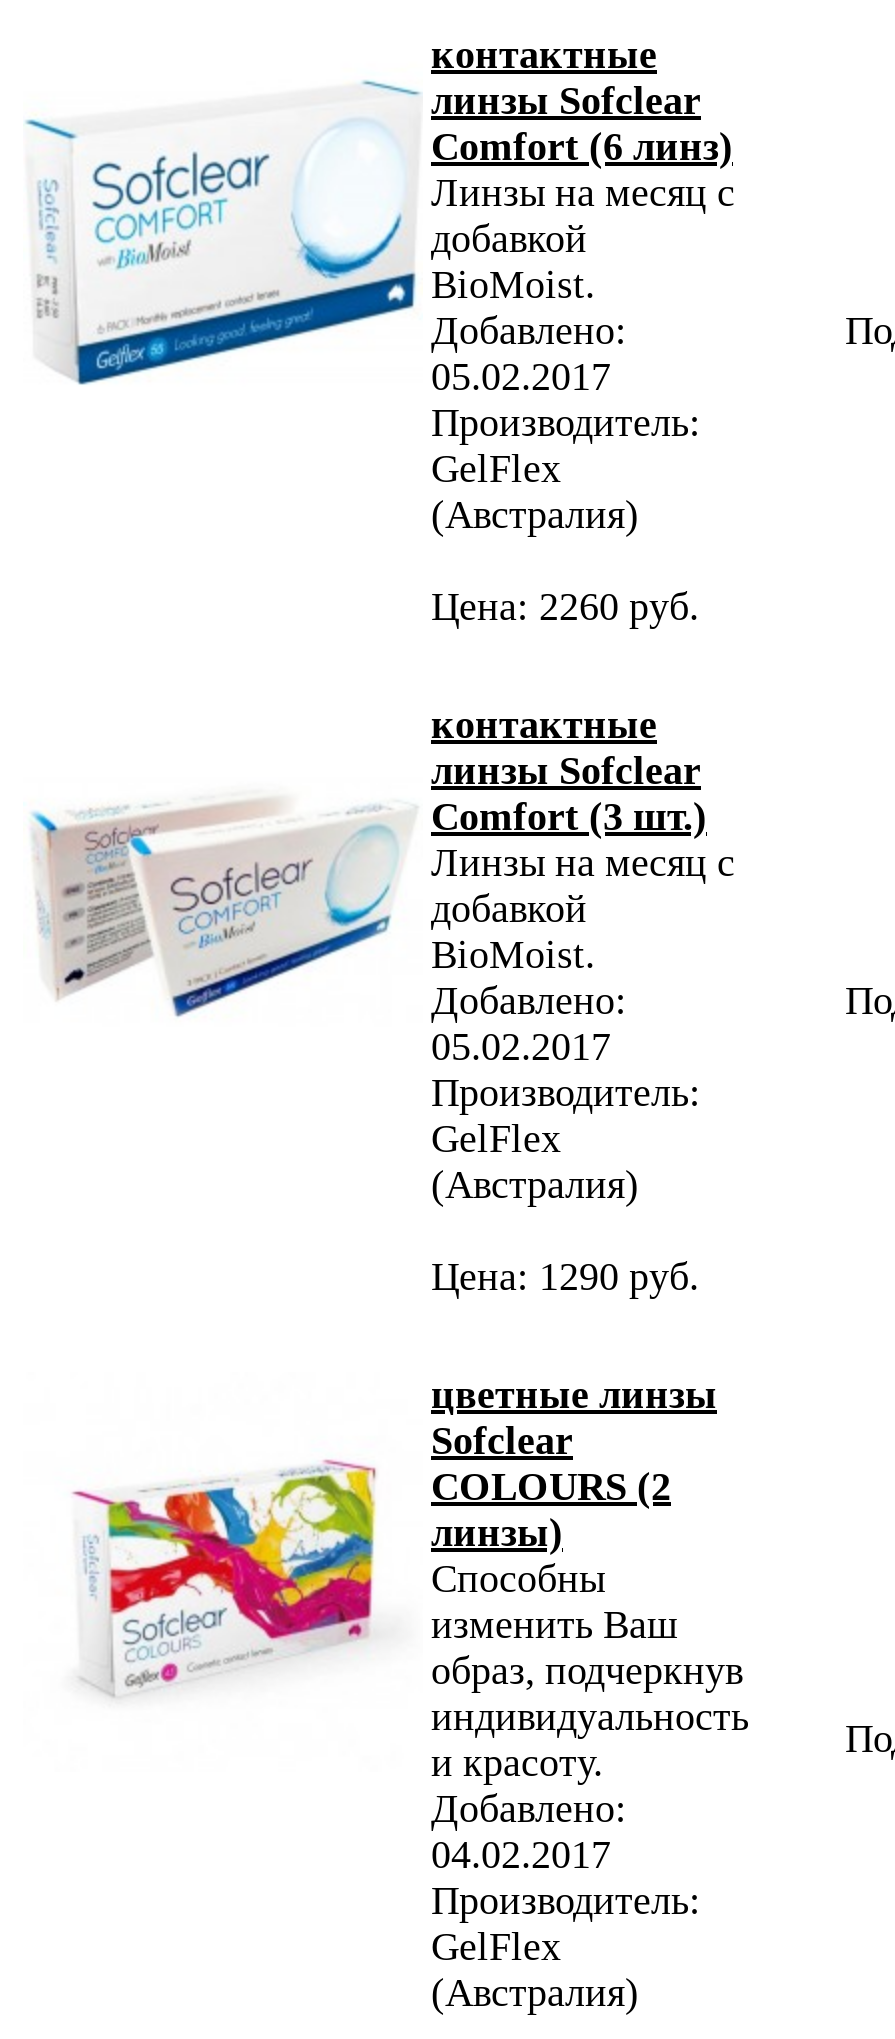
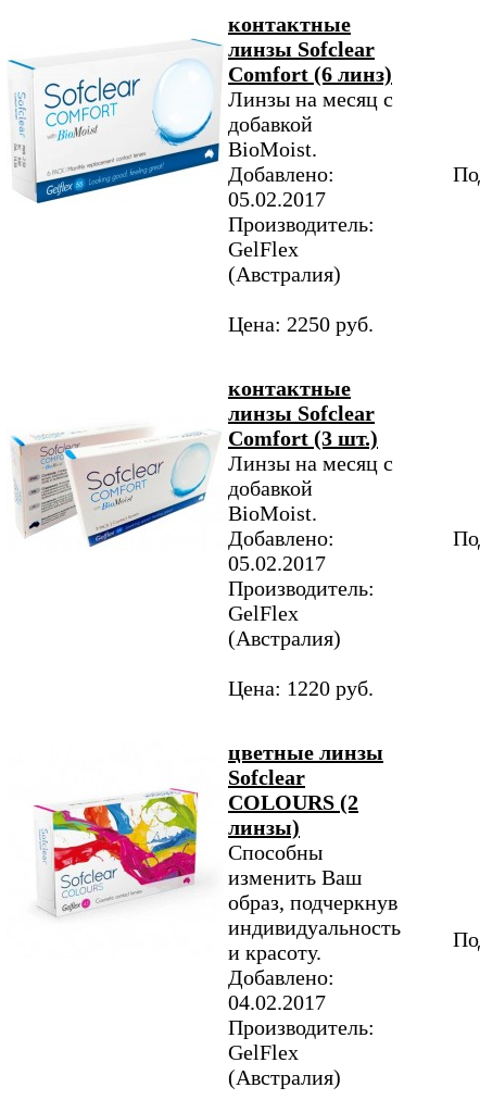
[431,584,699,628] Цена: 2260 руб. -> [228,312,374,336] Цена: 2250 руб.
[431,1254,699,1298] Цена: 1290 руб. -> [228,676,374,700] Цена: 1220 руб.

